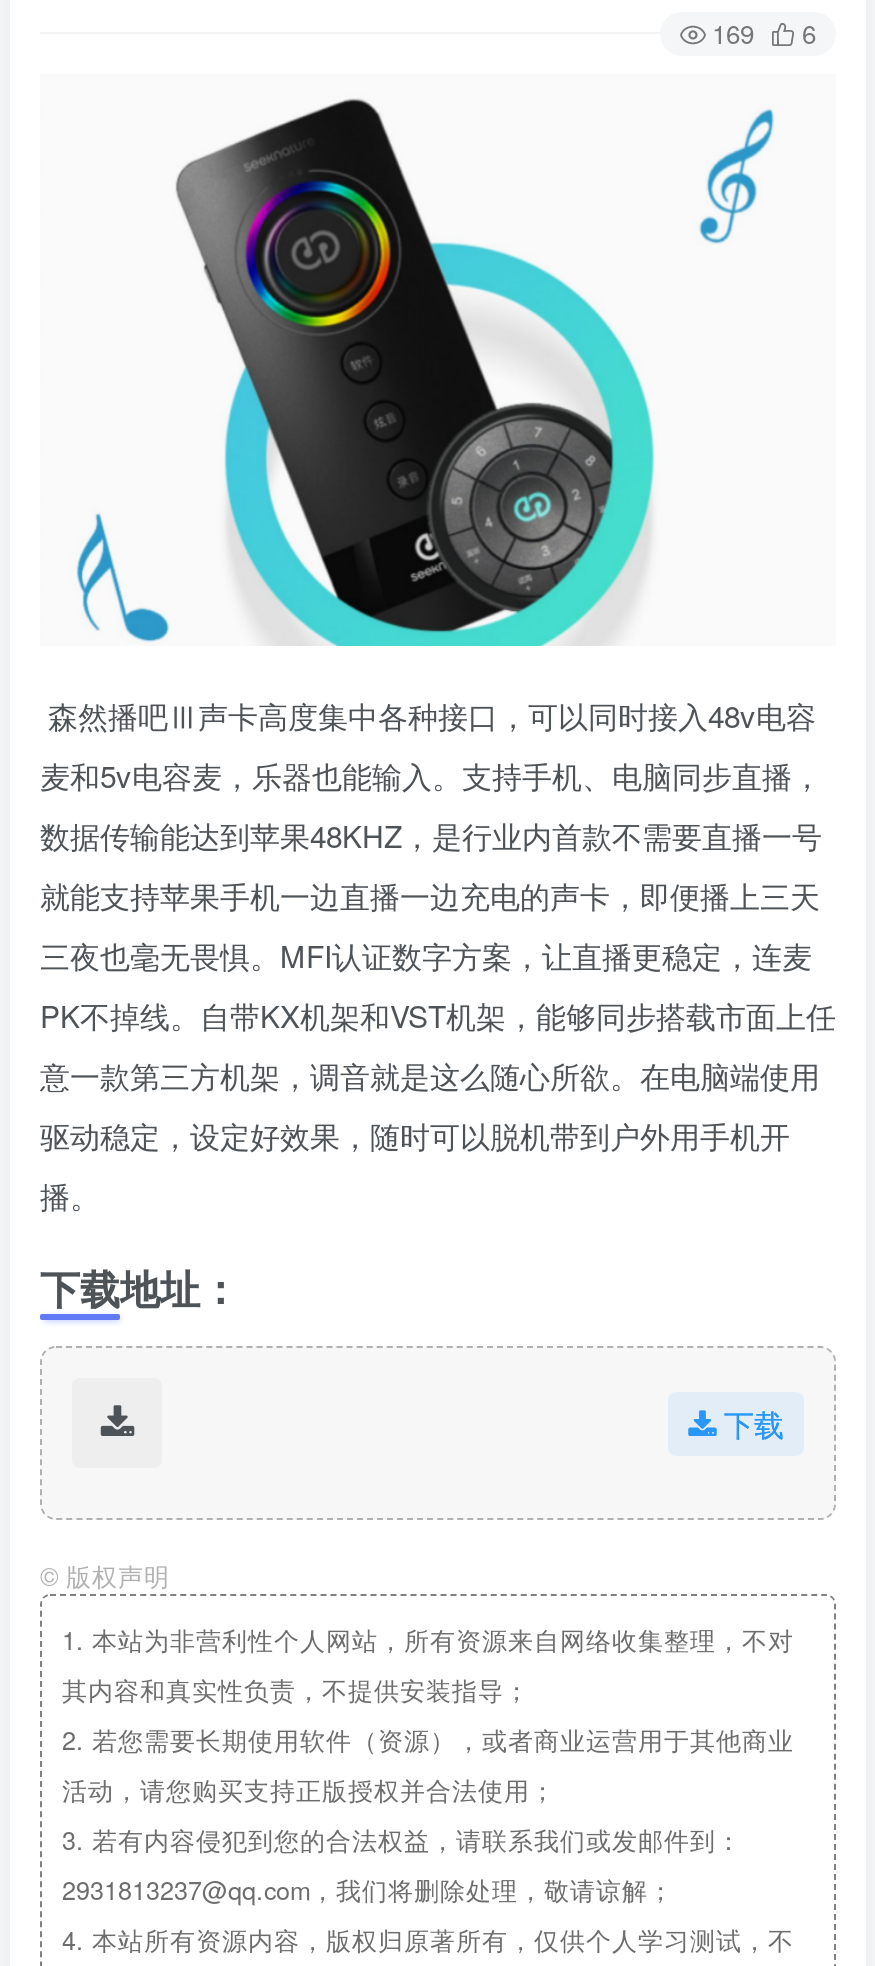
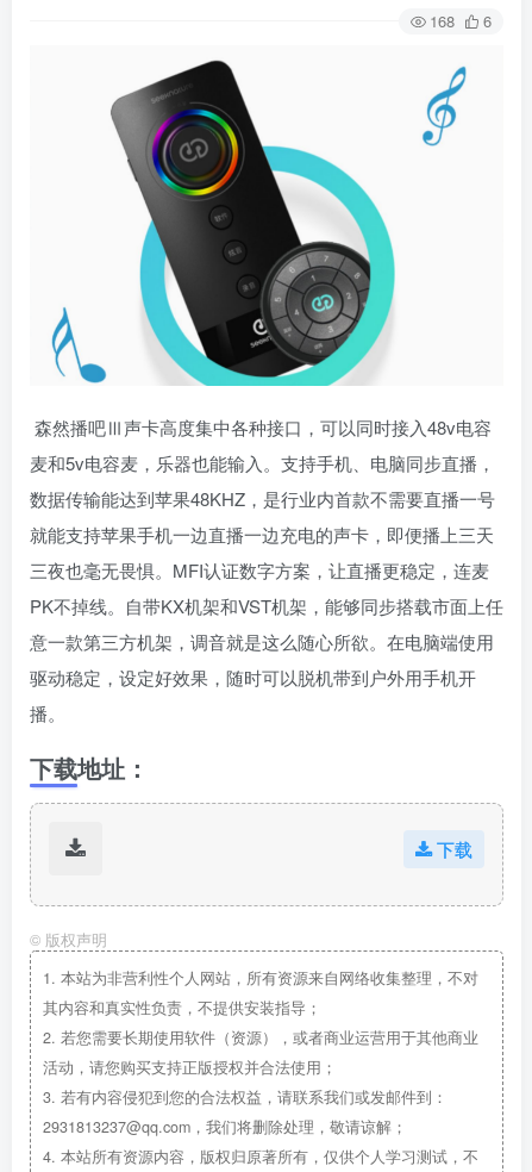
[712,14,816,52] 169 6 -> [430,10,492,32] 168 6

